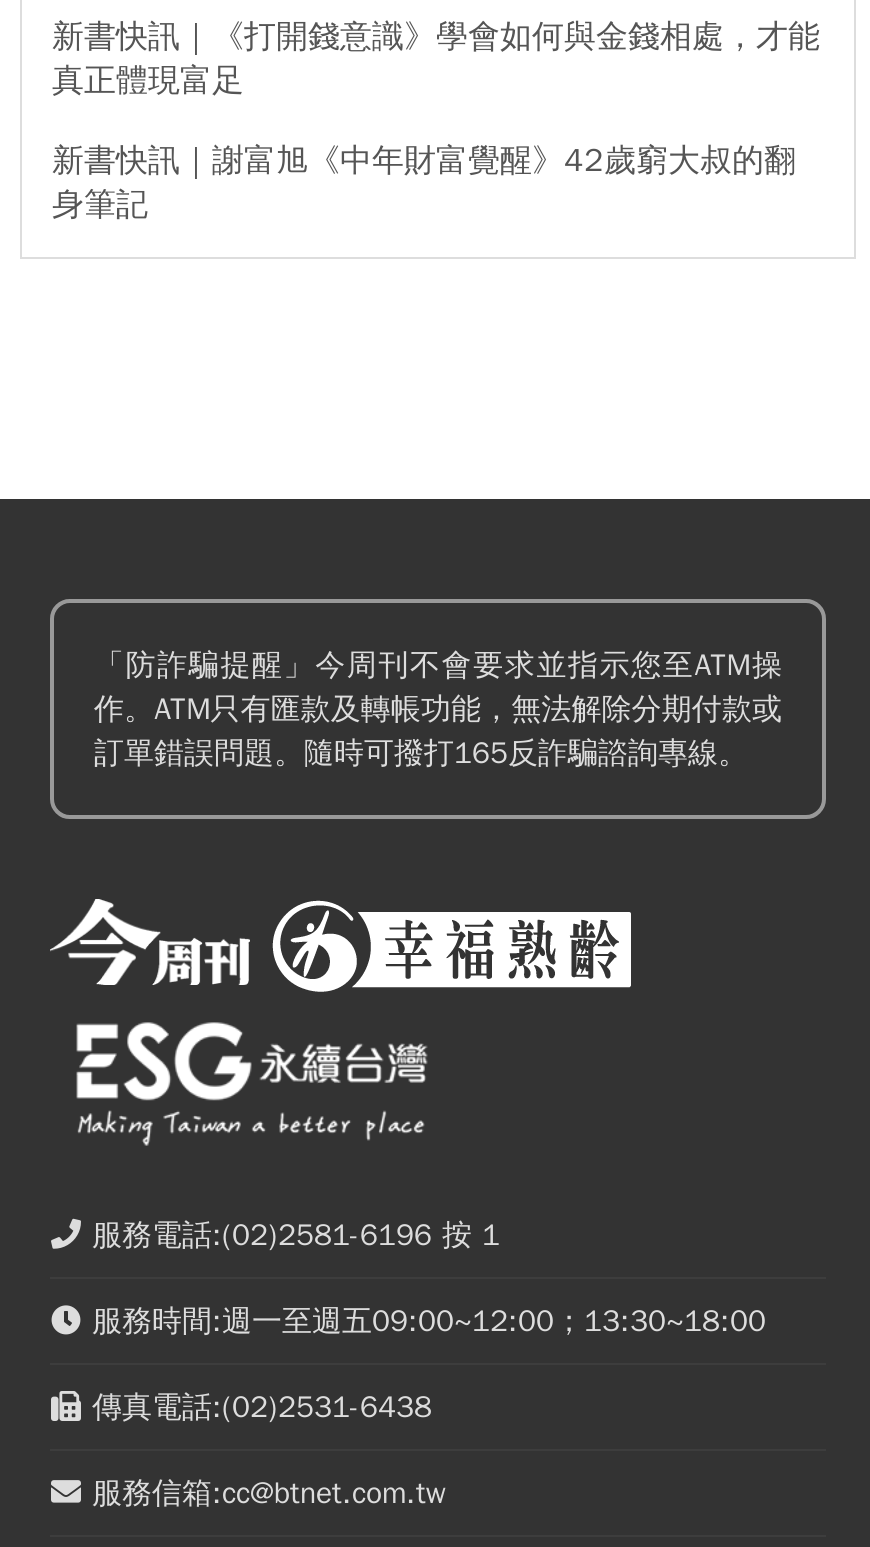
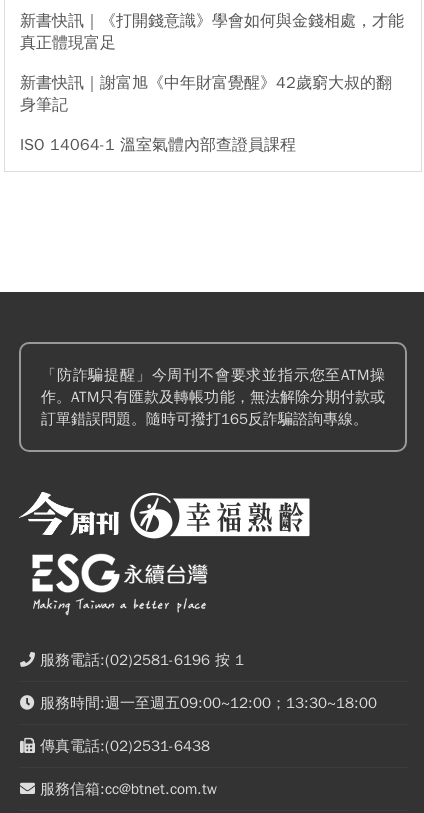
none -> [20,135,296,155] ISO 14064-1 溫室氣體內部查證員課程

